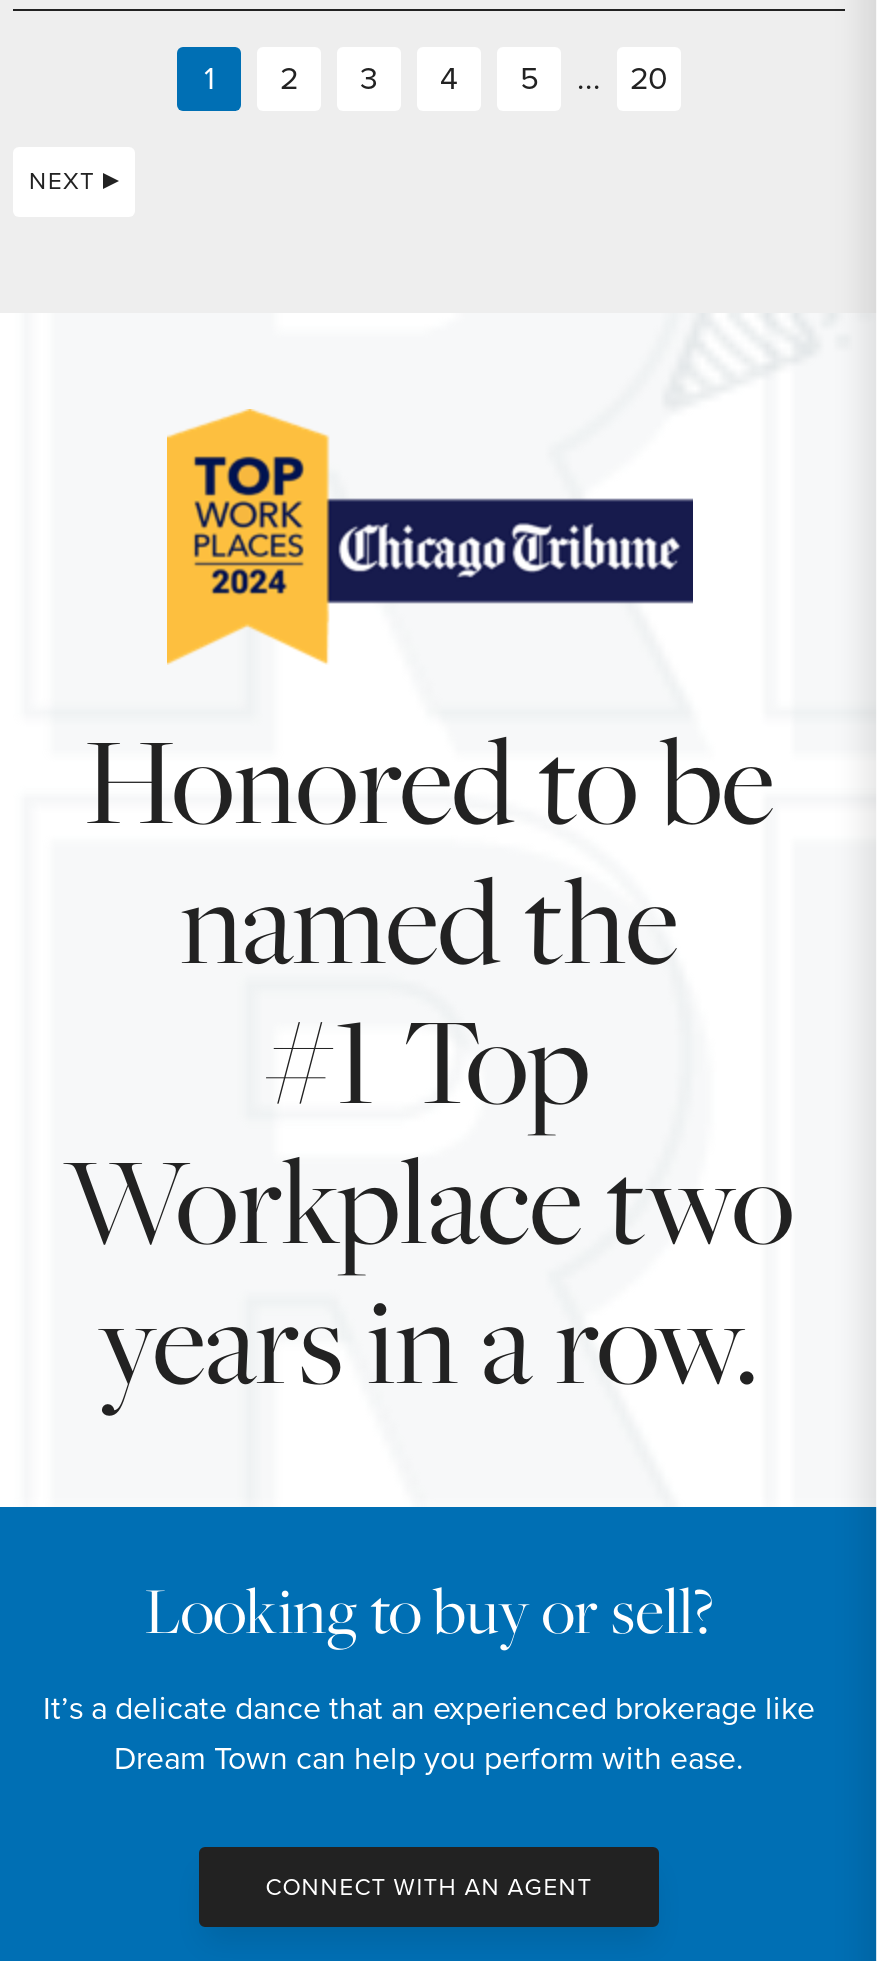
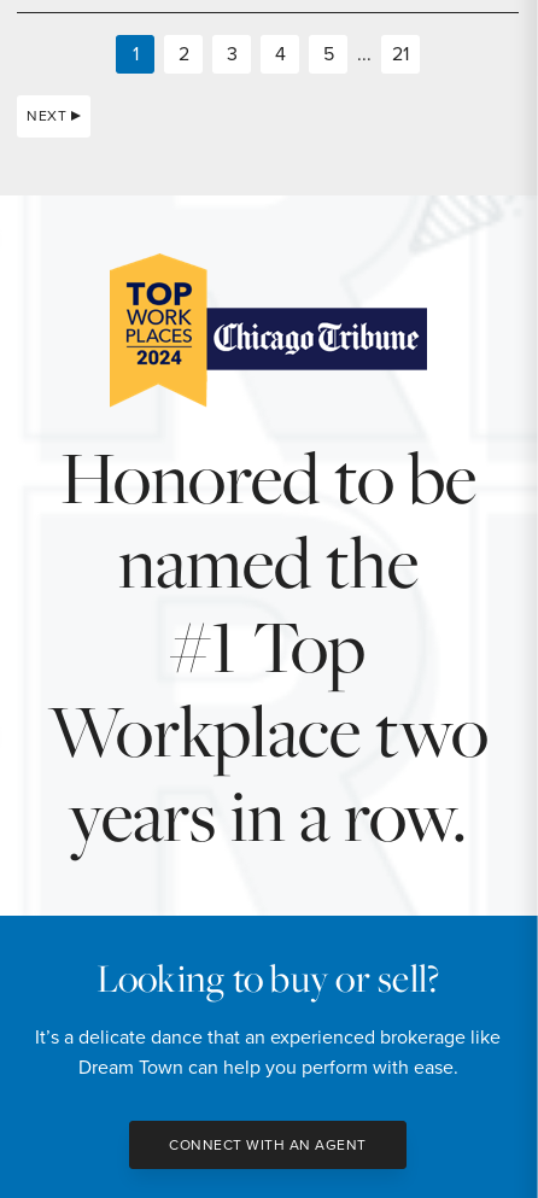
[630,55,668,101] 20 -> [392,40,409,68] 21

